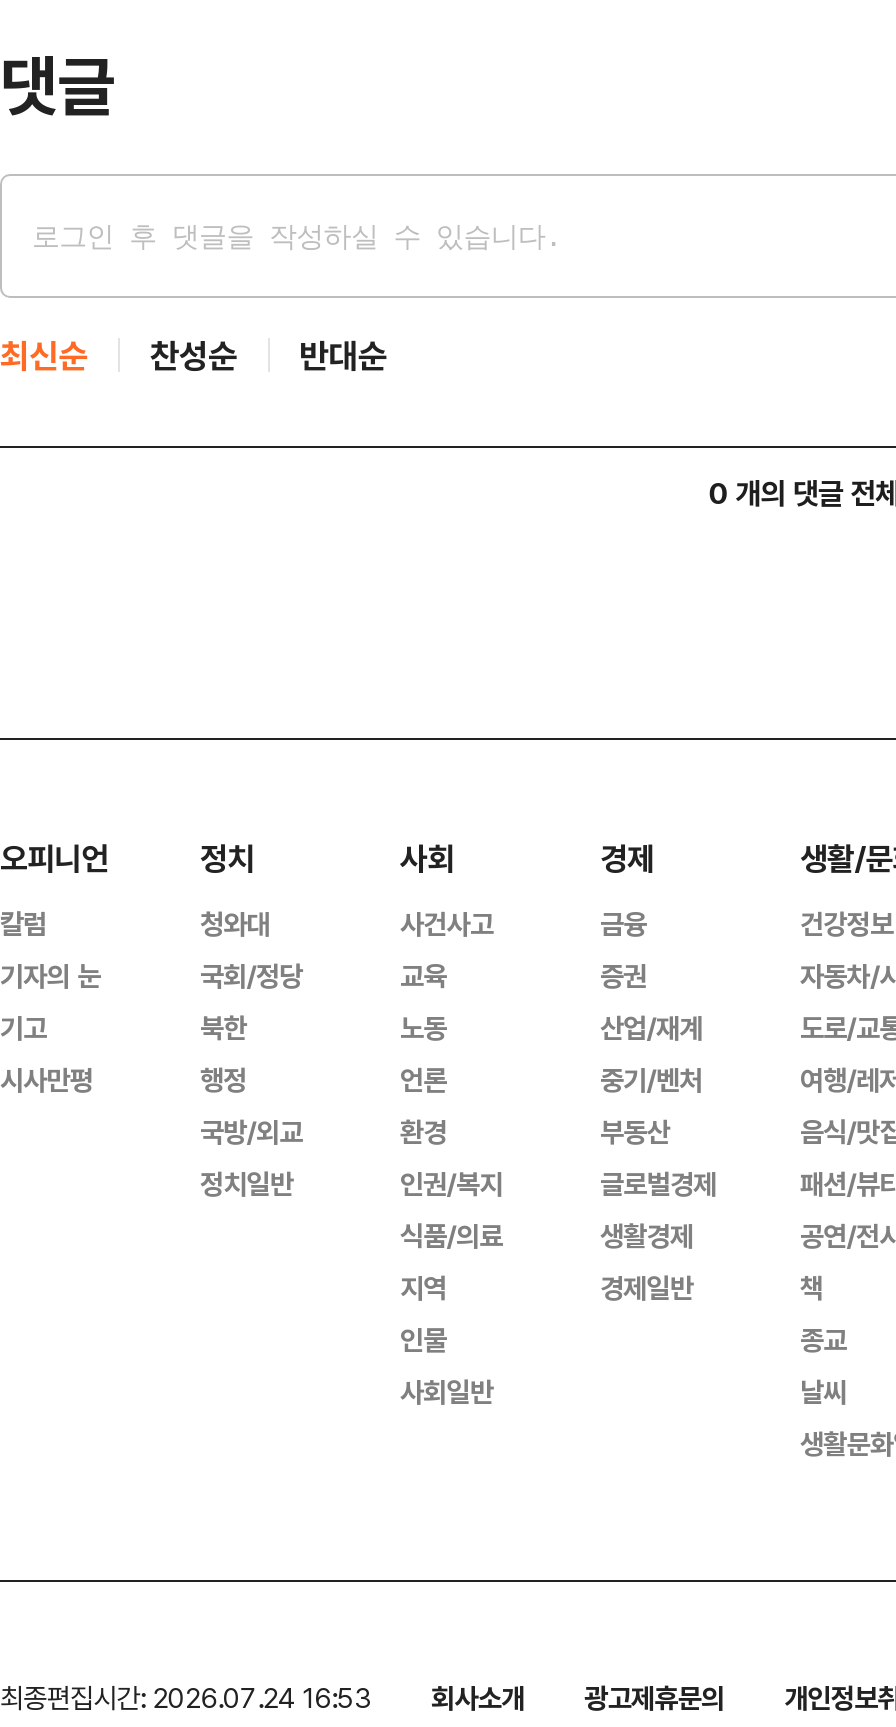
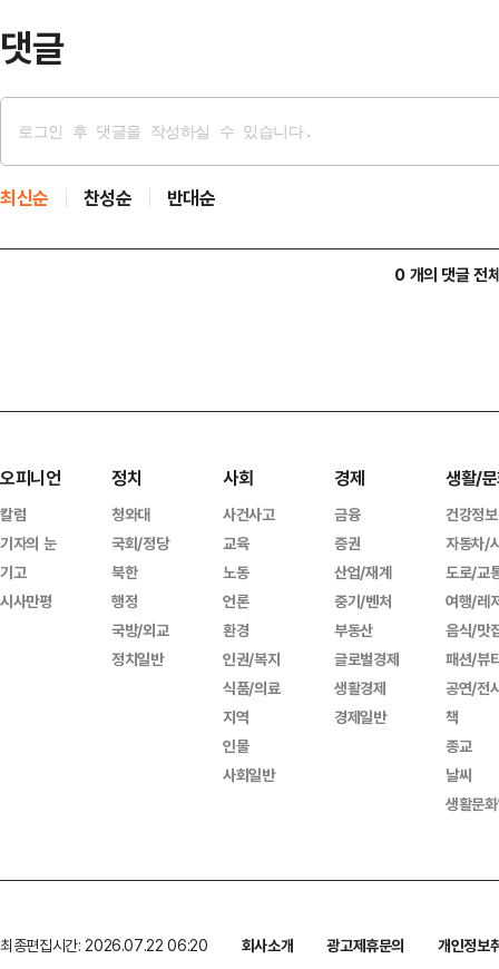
[0,1678,371,1716] 최종편집시간: 2026.07.24 16:53 -> [0,934,208,956] 최종편집시간: 2026.07.22 06:20

